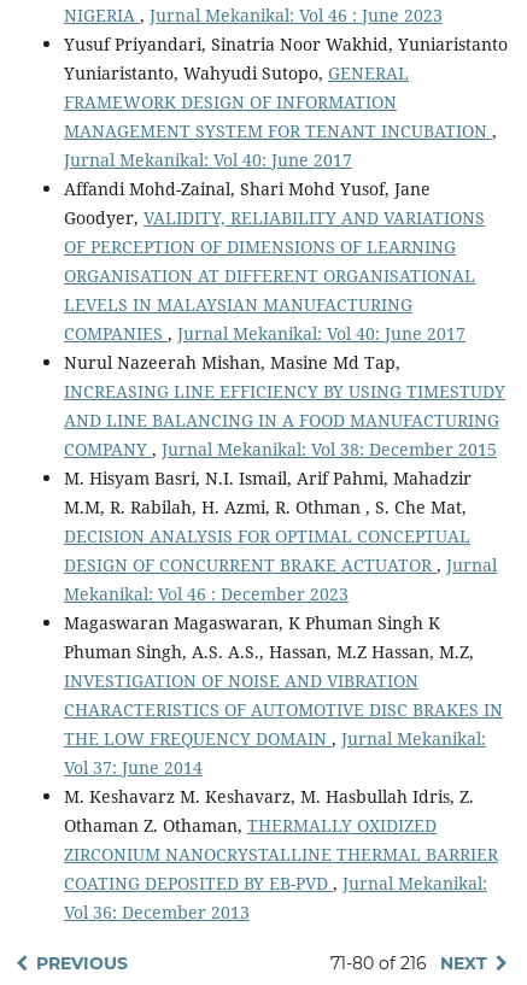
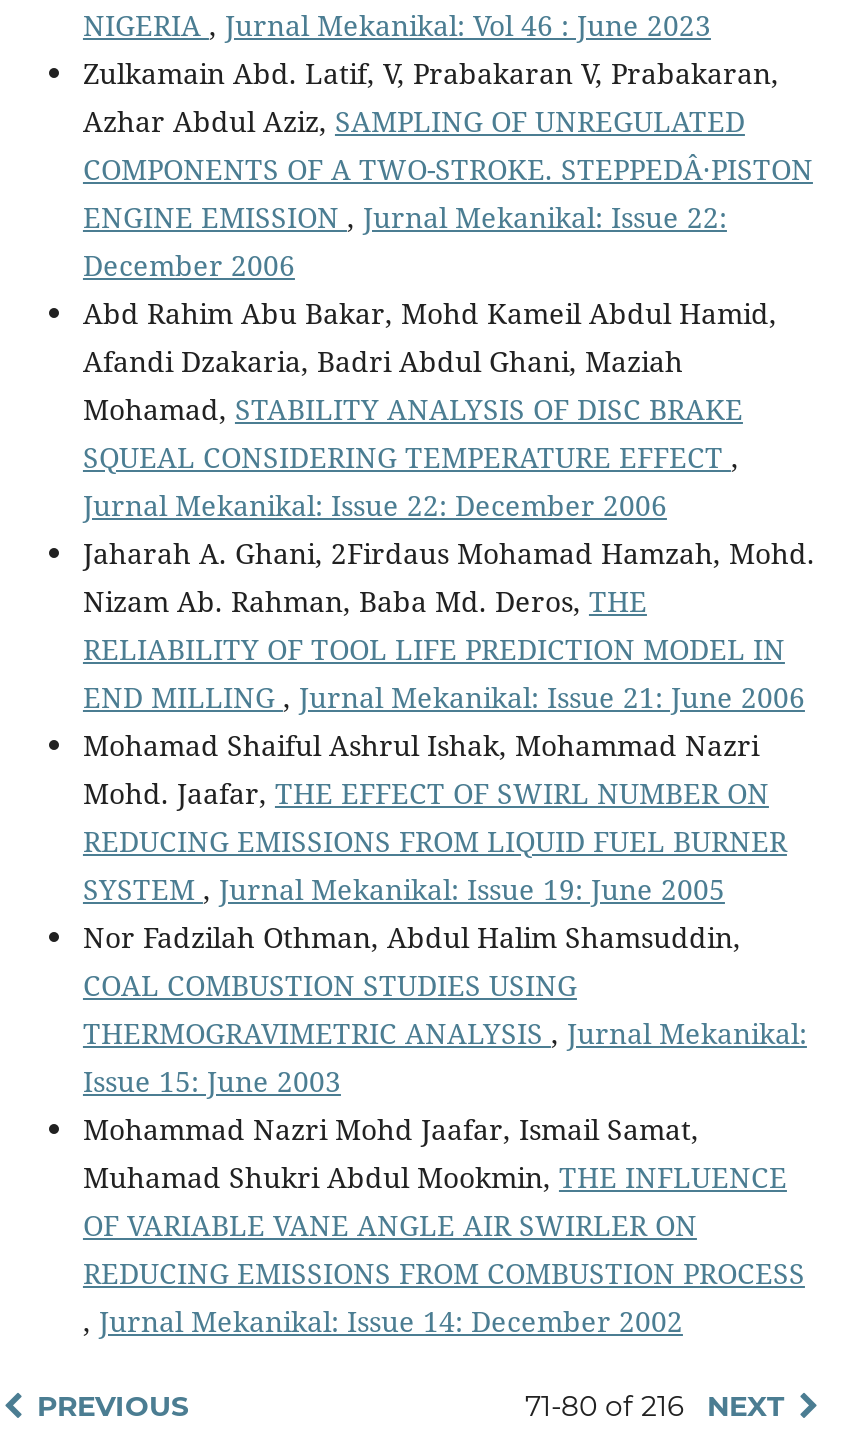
[64,33,508,924] Yusuf Priyandari, Sinatria Noor Wakhid, Yuniaristanto | Yuniaristanto, Wahyudi Sutopo, GENERAL | FRAMEWORK DESIGN OF INFORMATION | MANAGEMENT SYSTEM FOR TENANT INCUBATION, | Jurnal Mekanikal: Vol 40: June 2017 | Affandi Mohd-Zainal, Shari Mohd Yusof, Jane | Goodyer, VALIDITY, RELIABILITY AND VARIATIONS | OF PERCEPTION OF DIMENSIONS OF LEARNING | ORGANISATION AT DIFFERENT ORGANISATIONAL | LEVELS IN MALAYSIAN MANUFACTURING | COMPANIES, Jurnal Mekanikal: Vol 40: June 2017 | Nurul Nazeerah Mishan, Masine Md Tap, | INCREASING LINE EFFICIENCY BY USING TIMESTUDY | AND LINE BALANCING IN A FOOD MANUFACTURING | COMPANY, Jurnal Mekanikal: Vol 38: December 2015 | M. Hisyam Basri, N.I. Ismail, Arif Pahmi, Mahadzir | M.M, R. Rabilah, H. Azmi, R. Othman , S. Che Mat, | DECISION ANALYSIS FOR OPTIMAL CONCEPTUAL | DESIGN OF CONCURRENT BRAKE ACTUATOR, Jurnal | Mekanikal: Vol 46 : December 2023 | Magaswaran Magaswaran, K Phuman Singh K | Phuman Singh, A.S. A.S., Hassan, M.Z Hassan, M.Z, | INVESTIGATION OF NOISE AND VIBRATION | CHARACTERISTICS OF AUTOMOTIVE DISC BRAKES IN | THE LOW FREQUENCY DOMAIN, Jurnal Mekanikal: | Vol 37: June 2014 | M. Keshavarz M. Keshavarz, M. Hasbullah Idris, Z. | Othaman Z. Othaman, THERMALLY OXIDIZED | ZIRCONIUM NANOCRYSTALLINE THERMAL BARRIER | COATING DEPOSITED BY EB-PVD, Jurnal Mekanikal: | Vol 36: December 2013 -> [83,55,815,1341] Zulkamain Abd. Latif, V, Prabakaran V, Prabakaran, | Azhar Abdul Aziz, SAMPLING OF UNREGULATED | COMPONENTS OF A TWO-STROKE. STEPPEDÂ·PISTON | ENGINE EMISSION, Jurnal Mekanikal: Issue 22: | December 2006 | Abd Rahim Abu Bakar, Mohd Kameil Abdul Hamid, | Afandi Dzakaria, Badri Abdul Ghani, Maziah | Mohamad, STABILITY ANALYSIS OF DISC BRAKE | SQUEAL CONSIDERING TEMPERATURE EFFECT, | Jurnal Mekanikal: Issue 22: December 2006 | Jaharah A. Ghani, 2Firdaus Mohamad Hamzah, Mohd. | Nizam Ab. Rahman, Baba Md. Deros, THE | RELIABILITY OF TOOL LIFE PREDICTION MODEL IN | END MILLING, Jurnal Mekanikal: Issue 21: June 2006 | Mohamad Shaiful Ashrul Ishak, Mohammad Nazri | Mohd. Jaafar, THE EFFECT OF SWIRL NUMBER ON | REDUCING EMISSIONS FROM LIQUID FUEL BURNER | SYSTEM, Jurnal Mekanikal: Issue 19: June 2005 | Nor Fadzilah Othman, Abdul Halim Shamsuddin, | COAL COMBUSTION STUDIES USING | THERMOGRAVIMETRIC ANALYSIS, Jurnal Mekanikal: | Issue 15: June 2003 | Mohammad Nazri Mohd Jaafar, Ismail Samat, | Muhamad Shukri Abdul Mookmin, THE INFLUENCE | OF VARIABLE VANE ANGLE AIR SWIRLER ON | REDUCING EMISSIONS FROM COMBUSTION PROCESS | , Jurnal Mekanikal: Issue 14: December 2002

